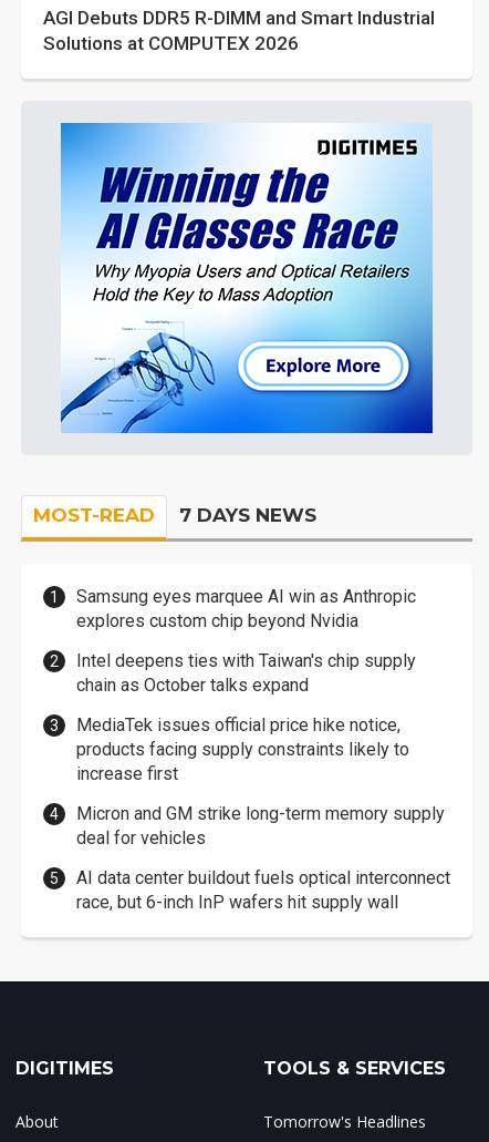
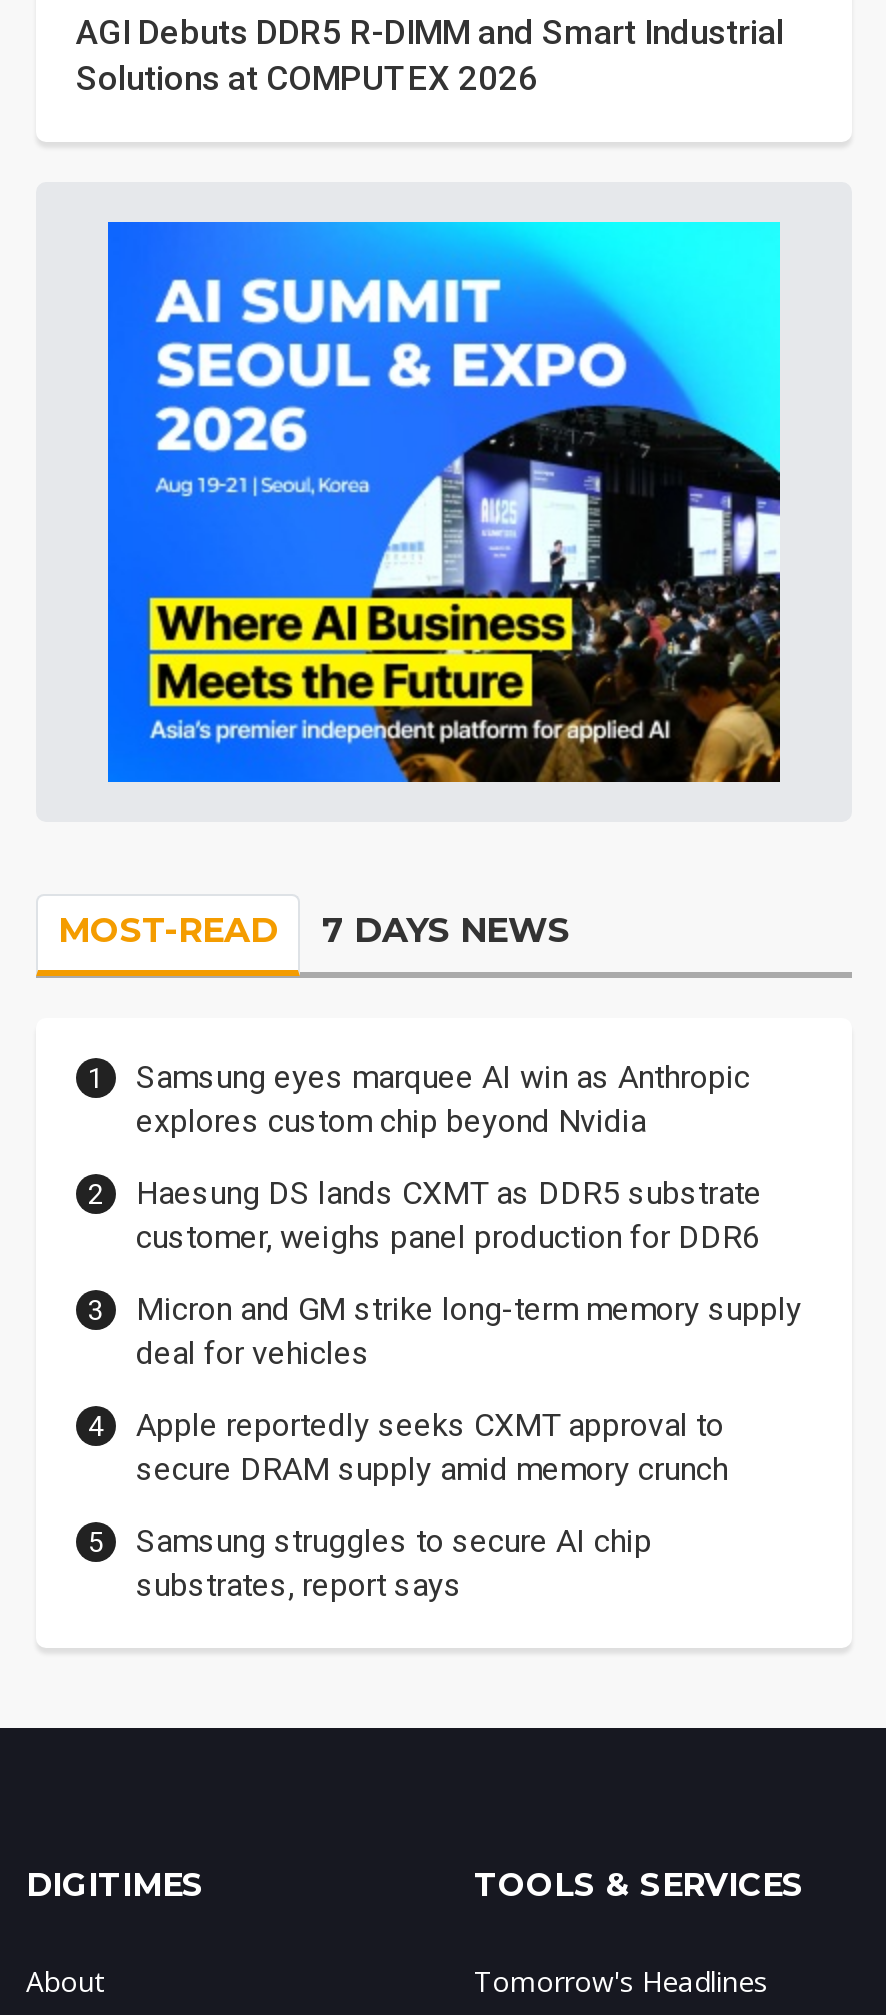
[61,123,434,434] [image] -> [106,220,782,784] [image]
[76,651,416,785] Intel deepens ties with Taiwan's chip supply | chain as October talks expand | MediaTek issues official price hike notice, | products facing supply constraints likely to | increase first -> [136,1175,762,1257] Haesung DS lands CXMT as DDR5 substrate | customer, weighs panel production for DDR6
moved [76,803,445,849] -> [136,1291,802,1373]: Micron and GM strike long-term memory supply | deal for vehicles
[76,868,450,913] AI data center buildout fuels optical interconnect | race, but 6-inch InP wafers hit supply wall -> [136,1407,728,1605] Apple reportedly seeks CXMT approval to | secure DRAM supply amid memory crunch | Samsung struggles to secure AI chip | substrates, report says

